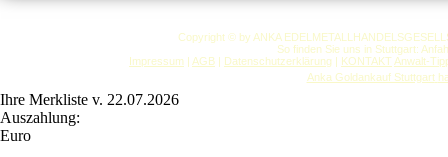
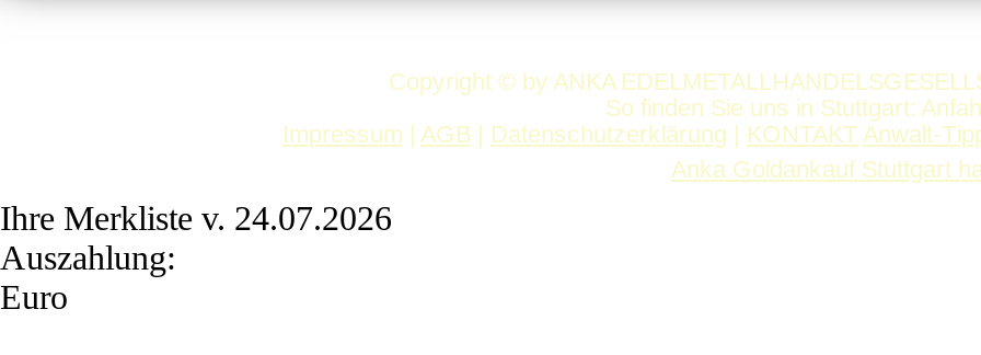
[0,91,179,108] Ihre Merkliste v. 22.07.2026 -> [0,199,392,237] Ihre Merkliste v. 24.07.2026

